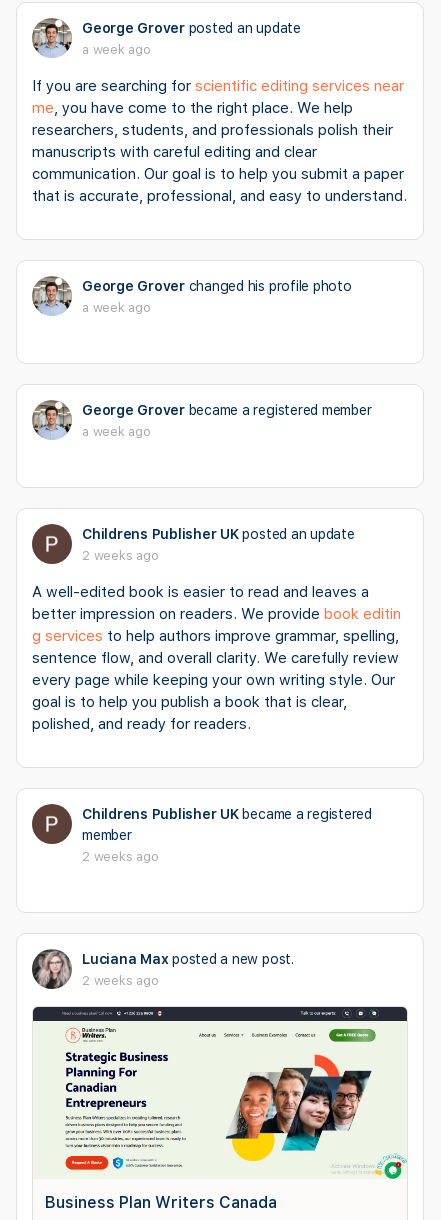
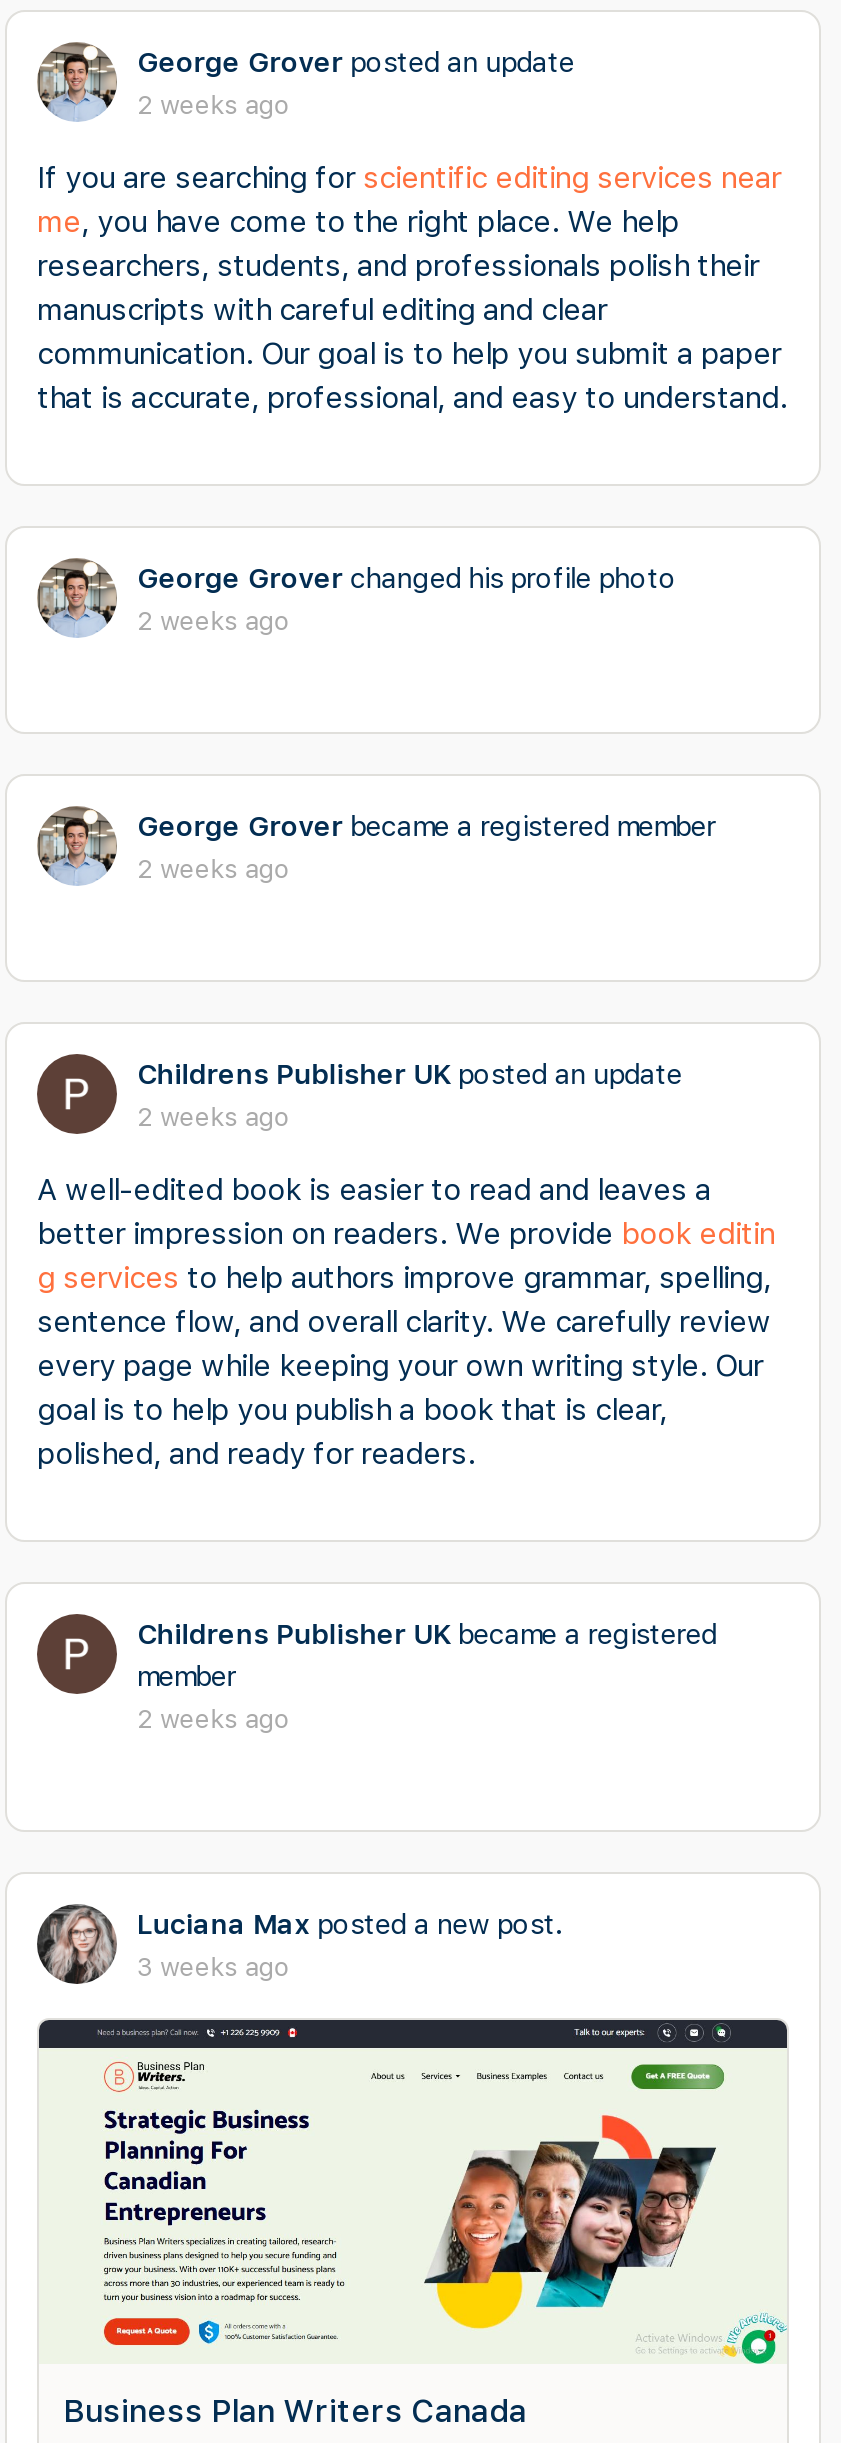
[82,42,151,57] a week ago -> [137,91,290,121] 2 weeks ago
[82,300,151,315] a week ago -> [137,607,290,637] 2 weeks ago
[82,424,151,439] a week ago -> [137,855,290,885] 2 weeks ago
[82,973,158,988] 2 weeks ago -> [137,1953,290,1983] 3 weeks ago

